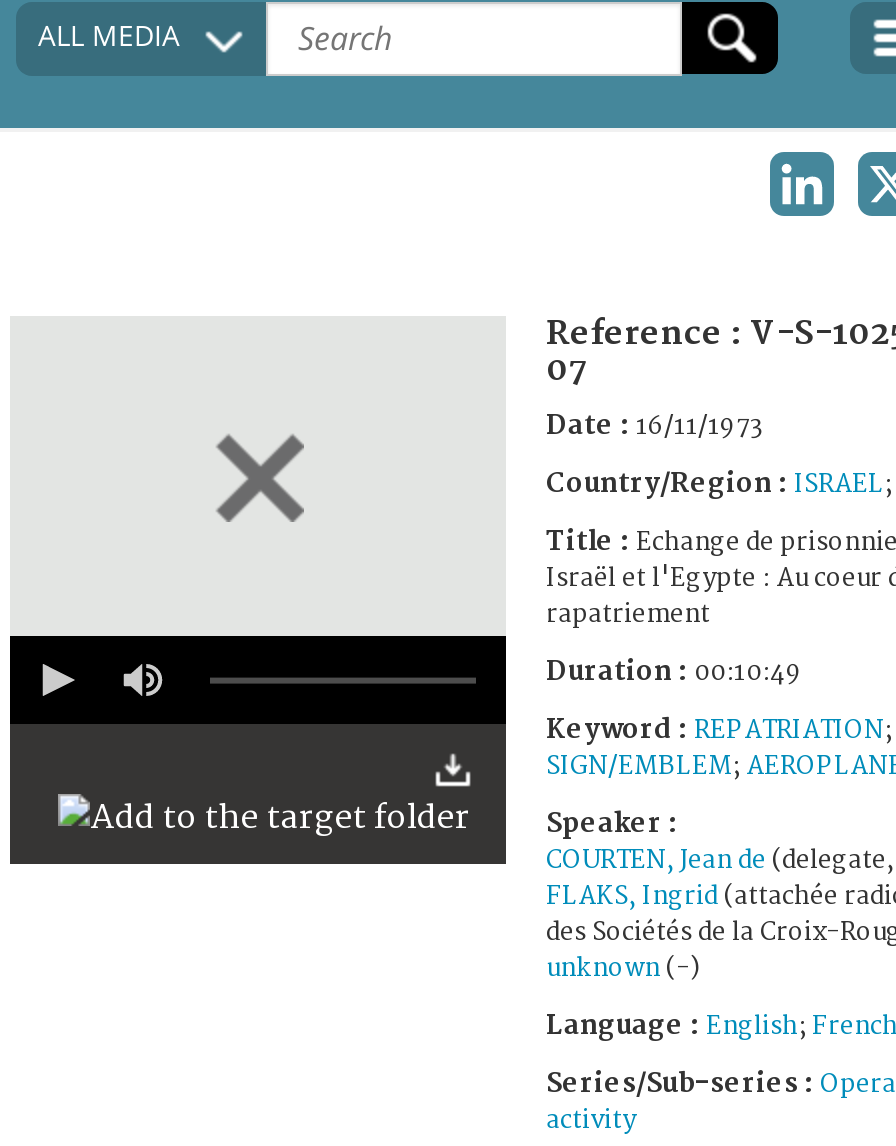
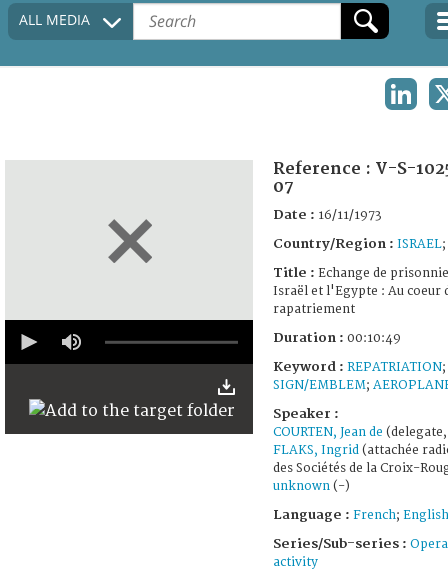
[546,1010,896,1042] Language : English; French -> [273,507,448,523] Language : French; English

